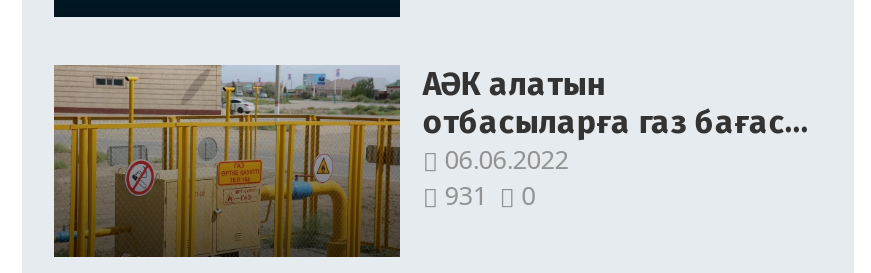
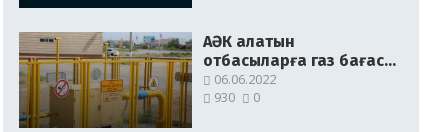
[439,176,487,212] 931 -> [211,87,235,105] 930

